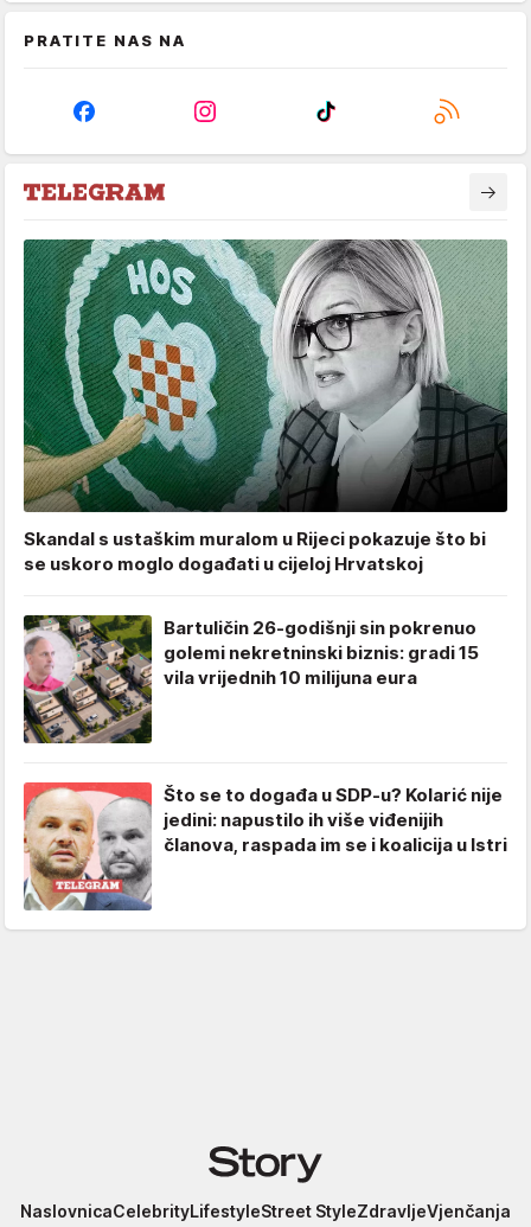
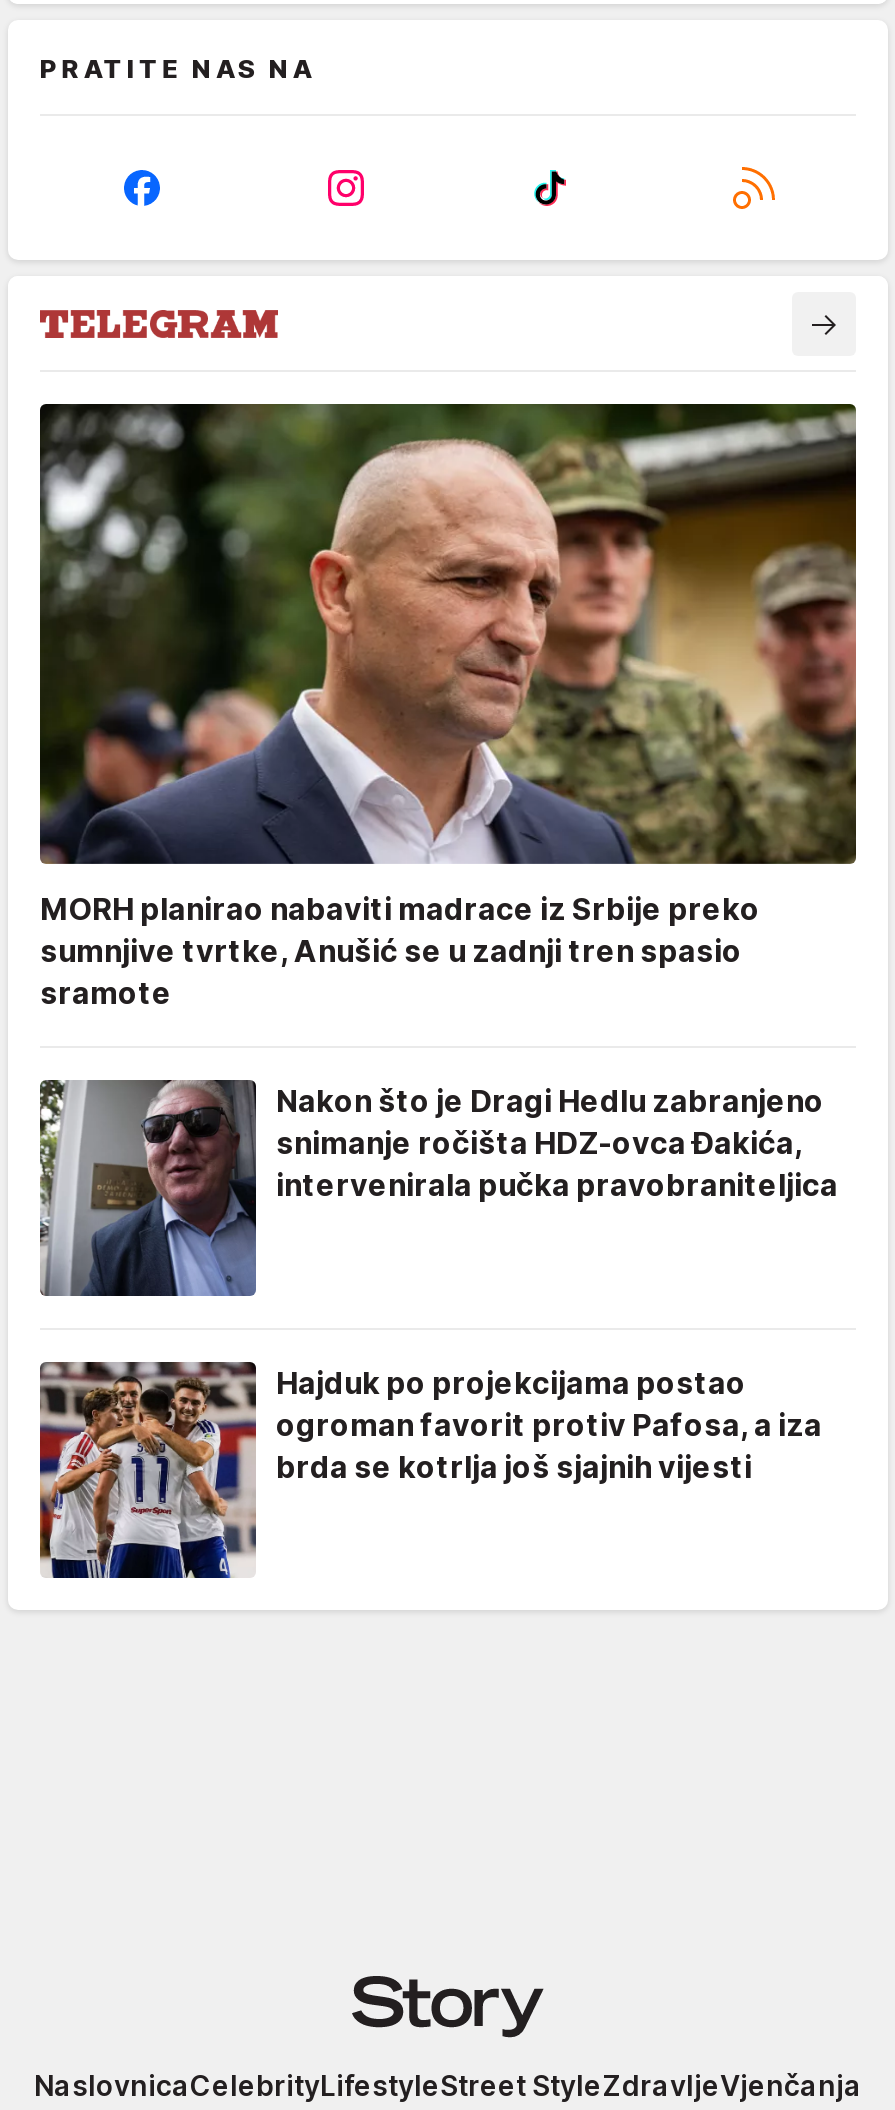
[24,238,507,574] [image] | Skandal s ustaškim muralom u Rijeci pokazuje što bi | se uskoro moglo događati u cijeloj Hrvatskoj -> [40,402,858,1011] [image] | MORH planirao nabaviti madrace iz Srbije preko | sumnjive tvrtke, Anušić se u zadnji tren spasio | sramote
[24,614,479,744] [image] | Bartuličin 26-godišnji sin pokrenuo | golemi nekretninski biznis: gradi 15 | vila vrijednih 10 milijuna eura -> [38,1080,838,1298] [image] | Nakon što je Dragi Hedlu zabranjeno | snimanje ročišta HDZ-ovca Đakića, | intervenirala pučka pravobraniteljica
[23,781,507,912] [image] | Što se to događa u SDP-u? Kolarić nije | jedini: napustilo ih više viđenijih | članova, raspada im se i koalicija u Istri -> [38,1360,822,1580] [image] | Hajduk po projekcijama postao | ogroman favorit protiv Pafosa, a iza | brda se kotrlja još sjajnih vijesti

